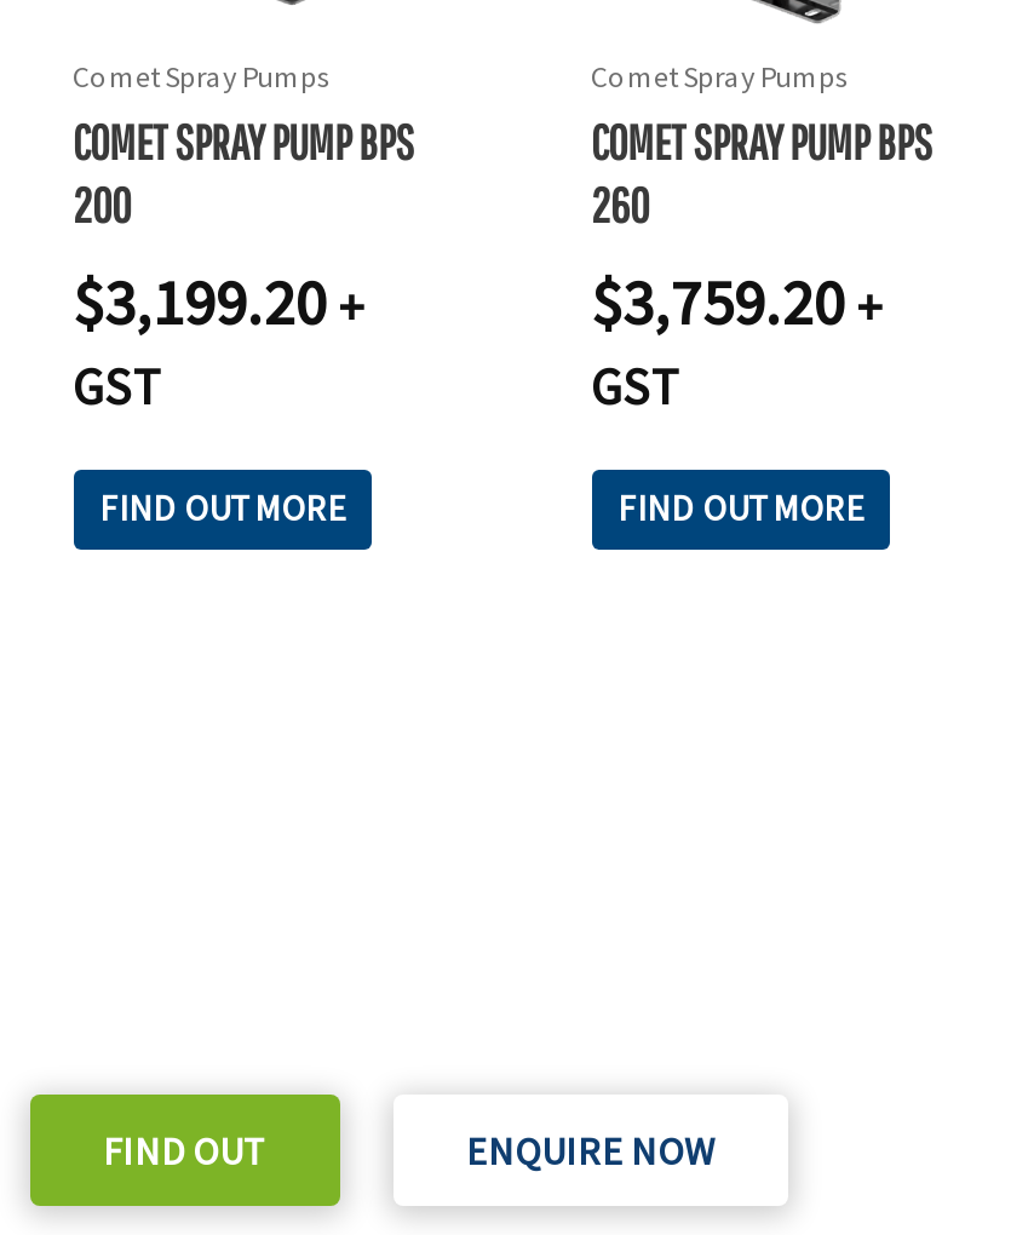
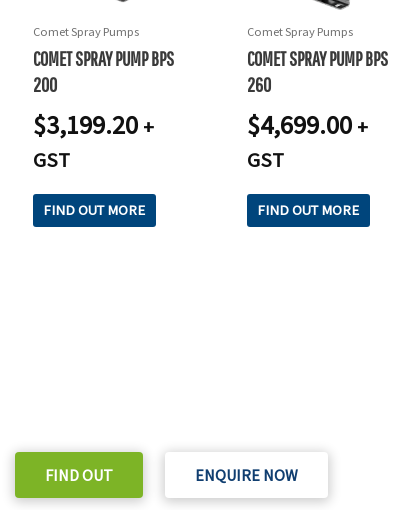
[591,261,884,341] $3,759.20 + -> [246,108,367,141] $4,699.00 +

